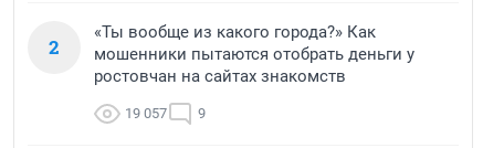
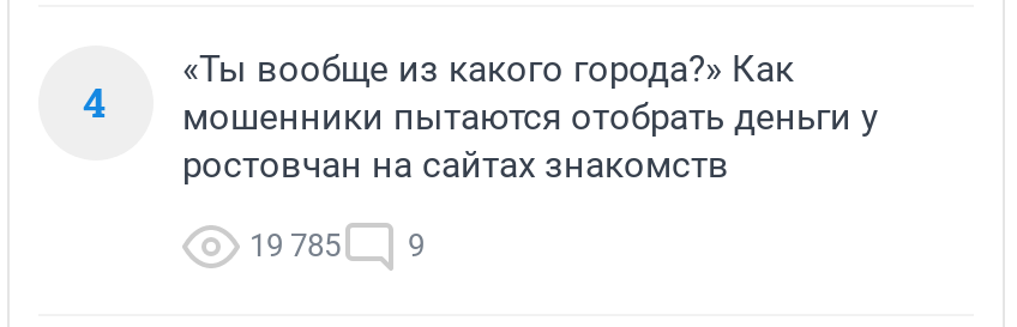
[49,34,414,64] 2 мошенники пытаются отобрать деньги у -> [83,74,878,138] 4 мошенники пытаются отобрать деньги у
[125,105,206,121] 19 057 9 -> [249,227,425,263] 19 785 9

